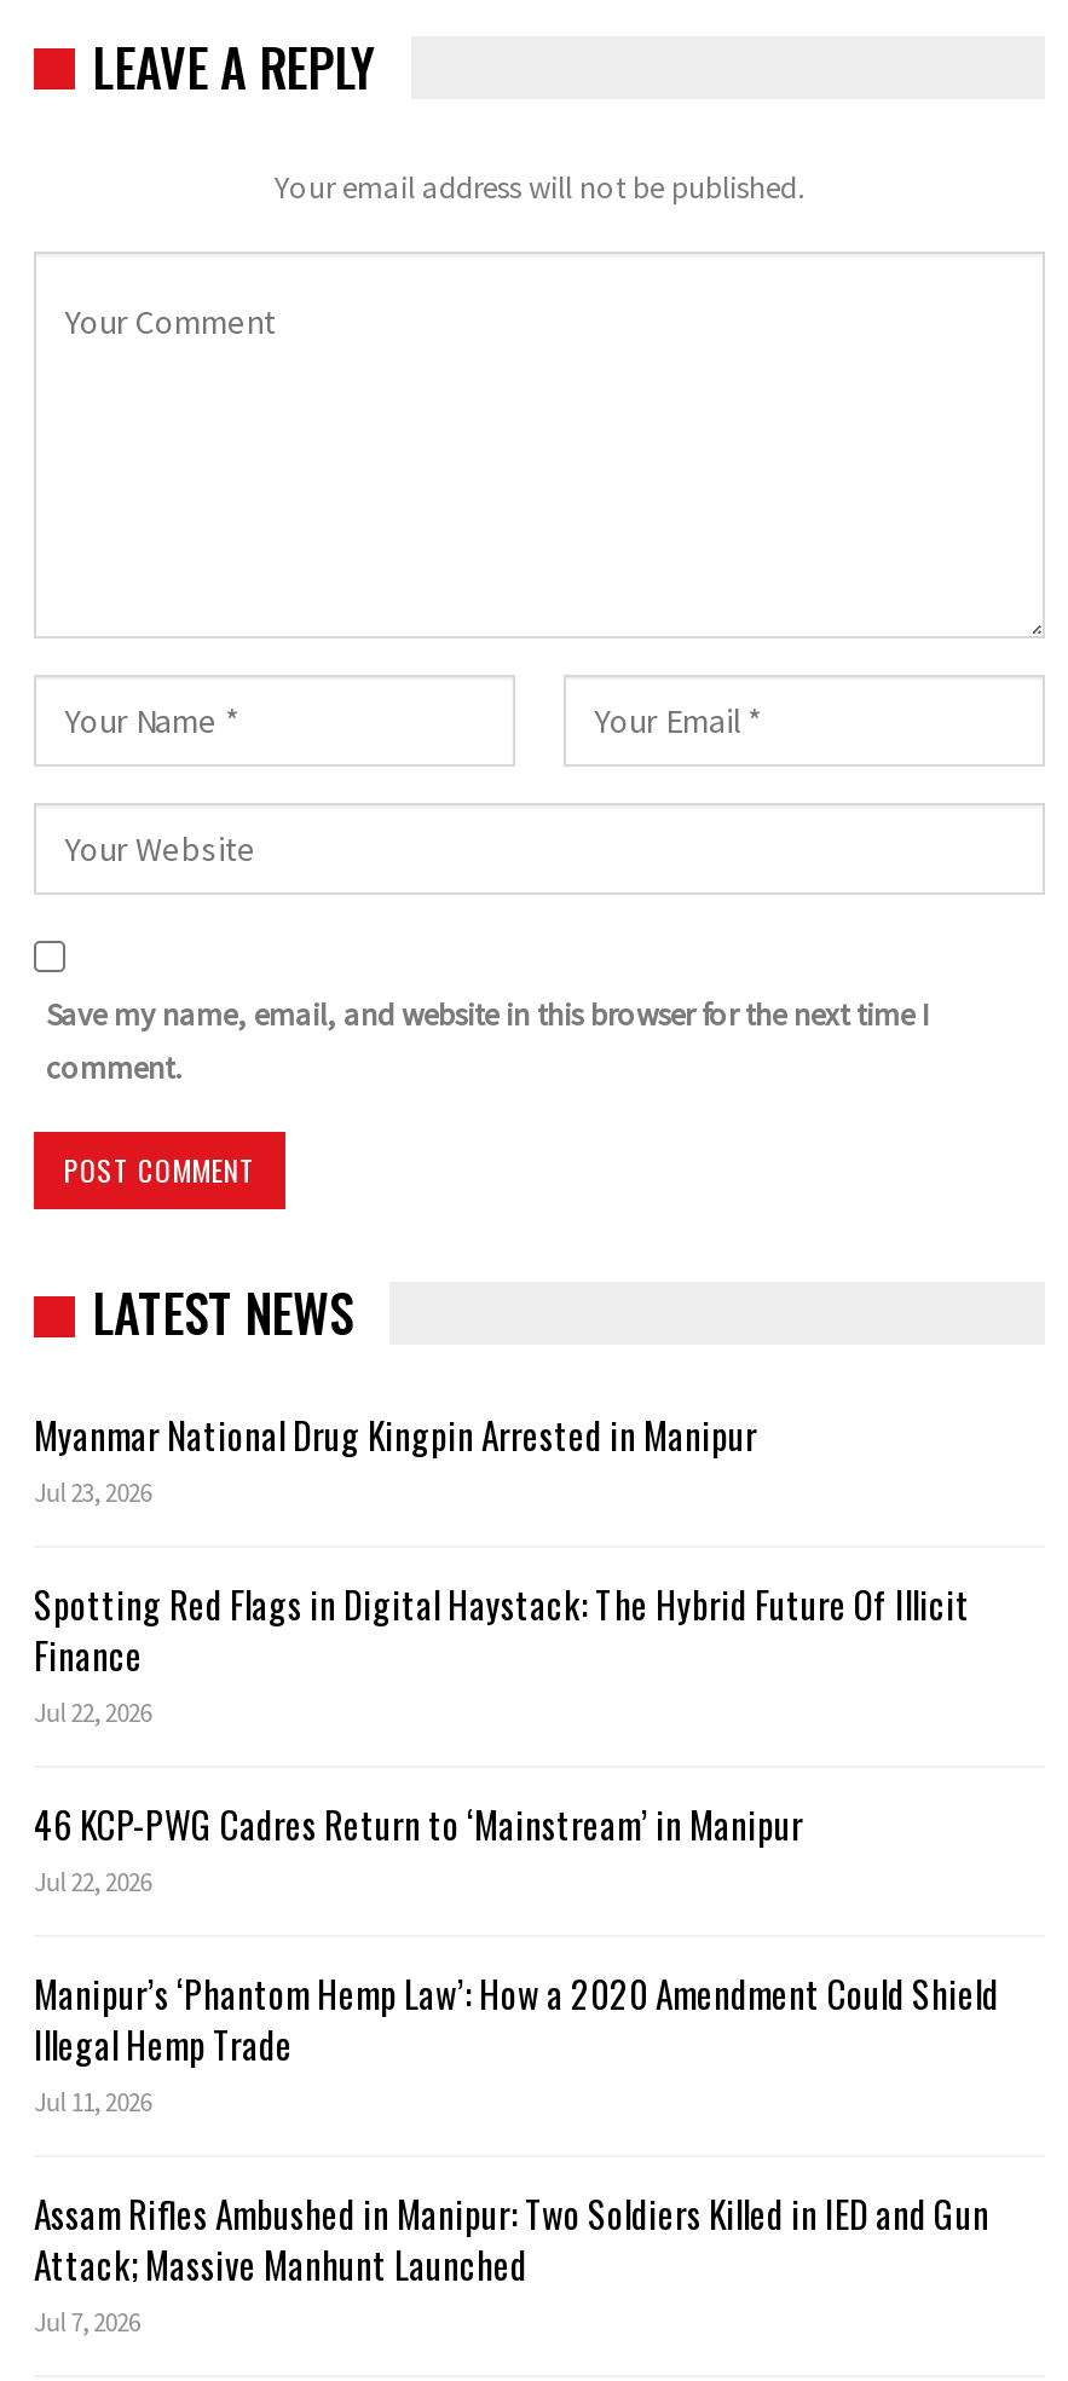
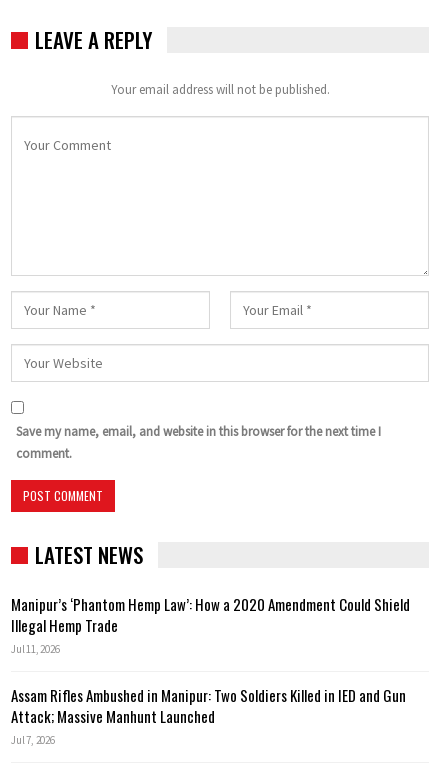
[34,1407,970,1898] Myanmar National Drug Kingpin Arrested in Manipur | Jul 23, 2026 | Spotting Red Flags in Digital Haystack: The Hybrid Future Of Illicit | Finance | Jul 22, 2026 | 46 KCP-PWG Cadres Return to ‘Mainstream’ in Manipur | Jul 22, 2026 -> none

